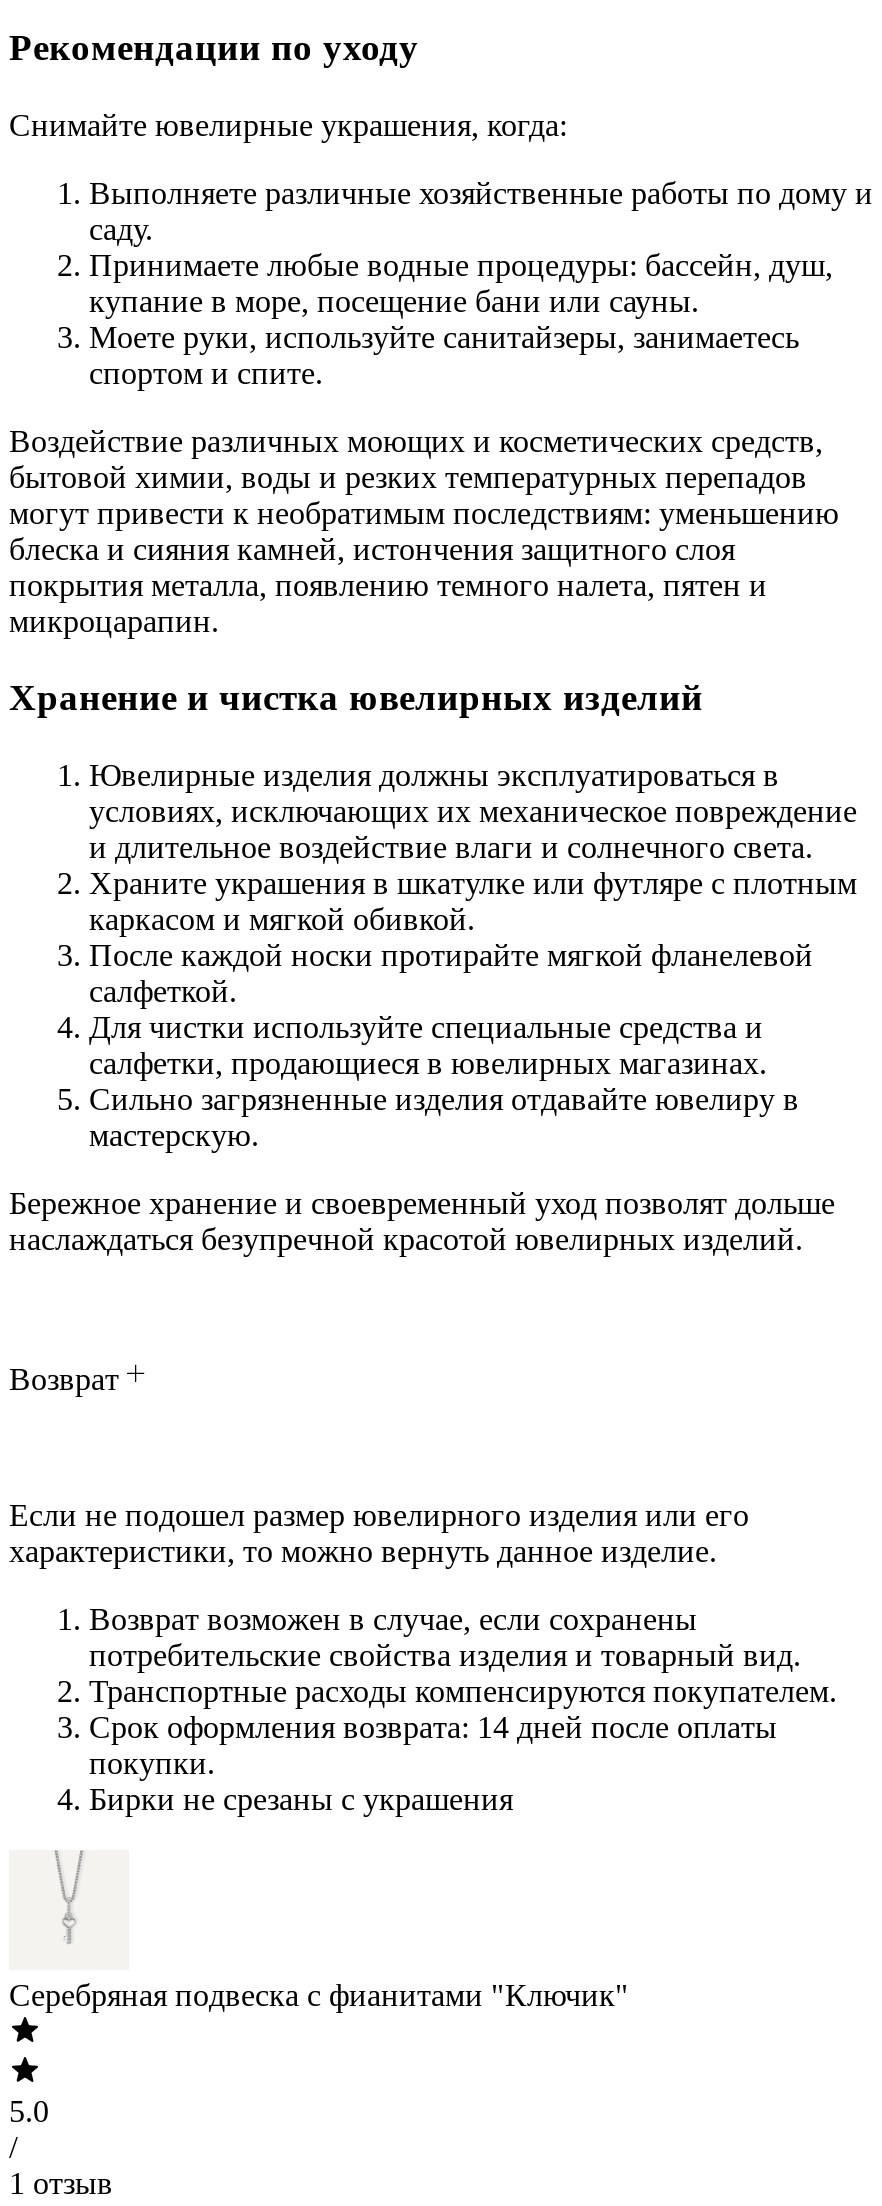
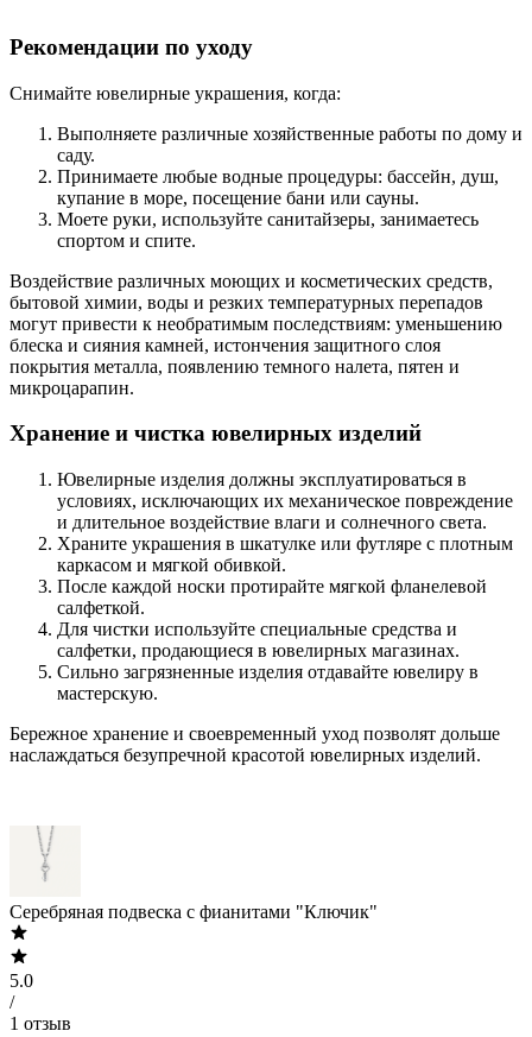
[9,1362,119,1396] Возврат -> none
[9,1498,837,1816] Если не подошел размер ювелирного изделия или его | характеристики, то можно вернуть данное изделие. | Возврат возможен в случае, если сохранены | потребительские свойства изделия и товарный вид. | Транспортные расходы компенсируются покупателем. | Срок оформления возврата: 14 дней после оплаты | покупки. | Бирки не срезаны с украшения -> none

